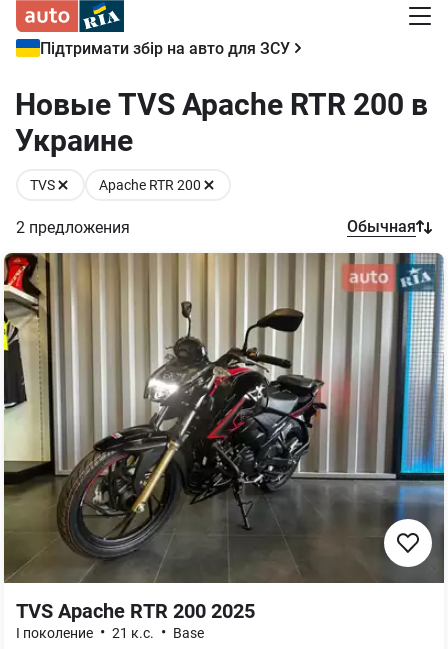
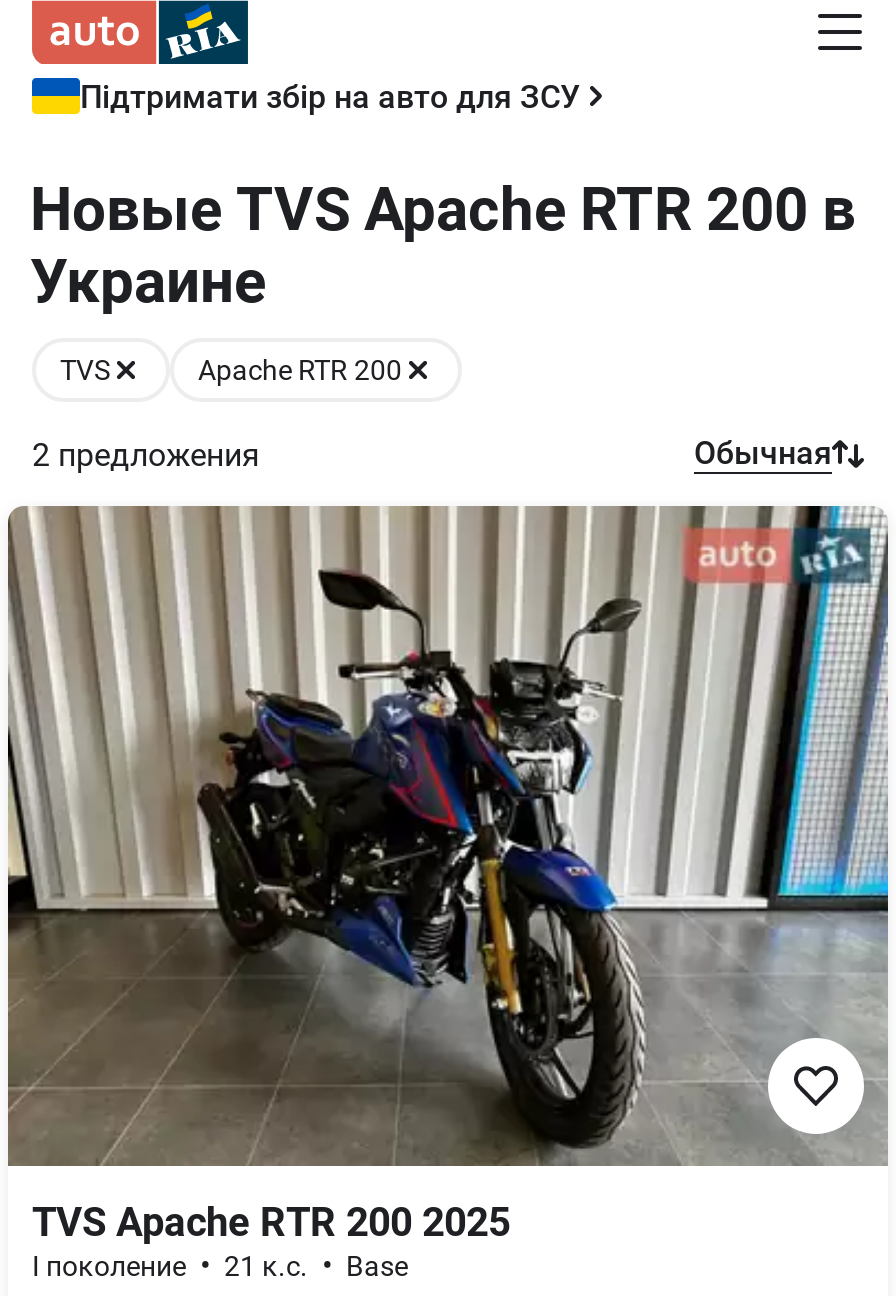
[3,252,445,583] [image] -> [6,506,890,1166] [image]

